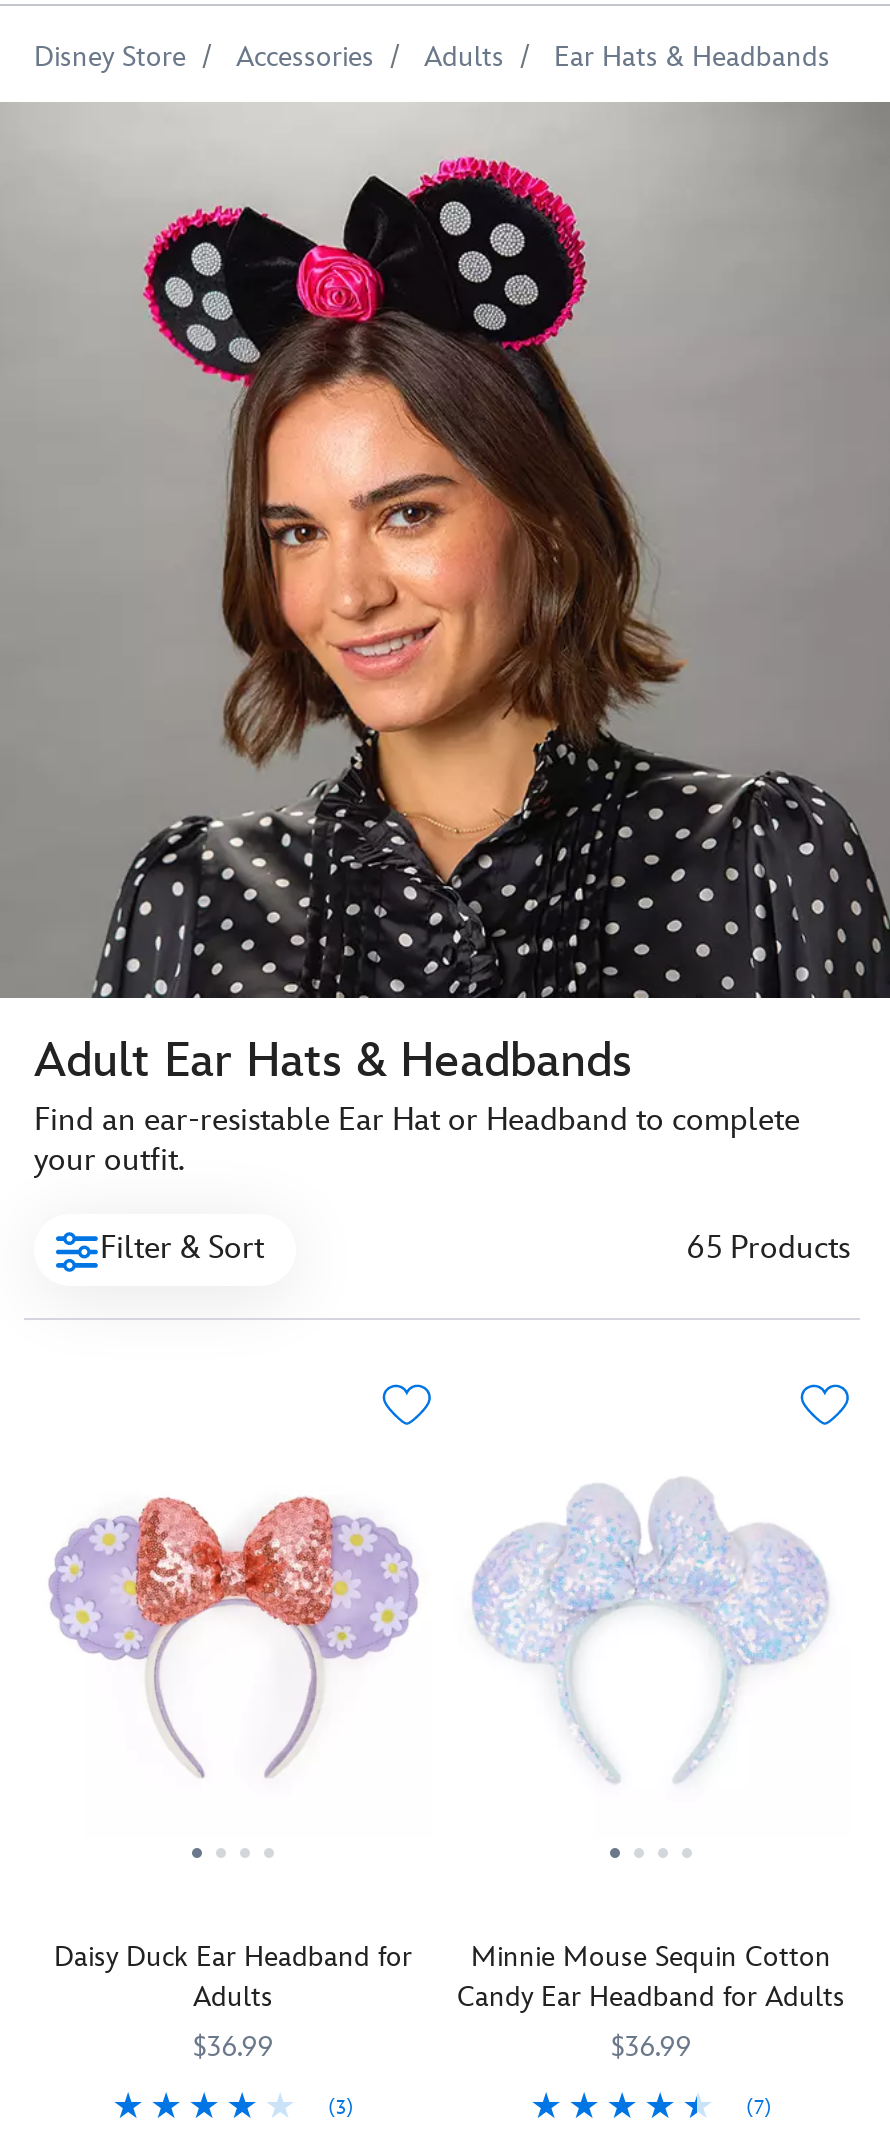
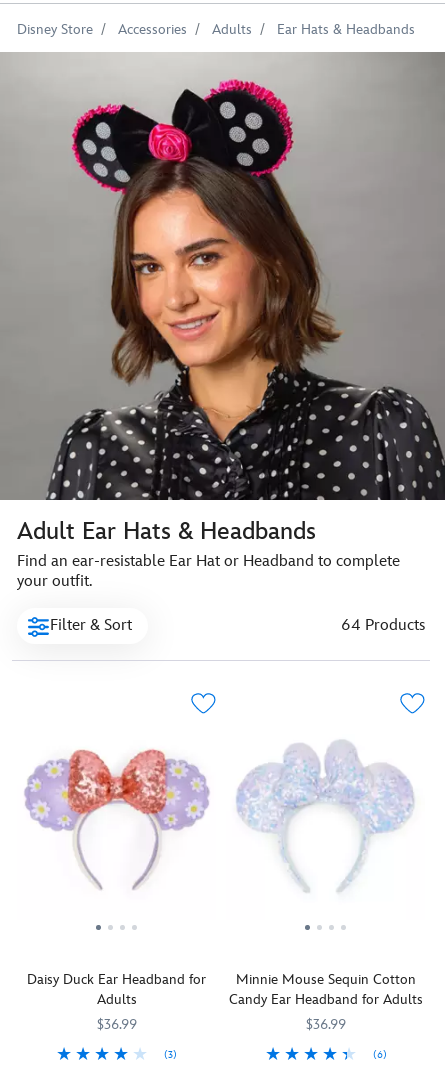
[686,1230,850,1268] 65 Products -> [341,616,425,635] 64 Products
[746,2096,772,2120] (7) -> [372,1049,386,1061] (6)

